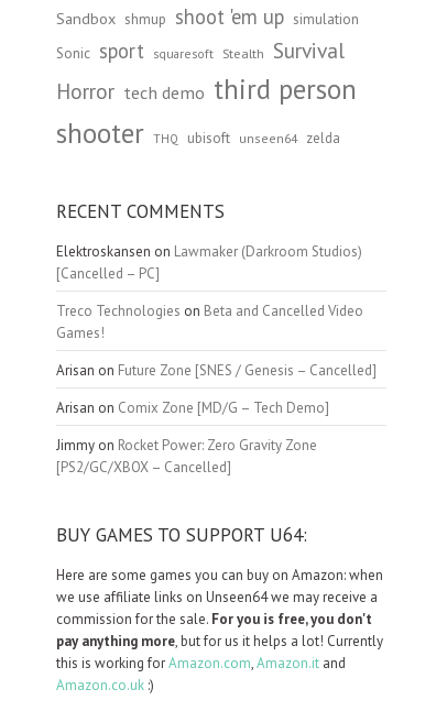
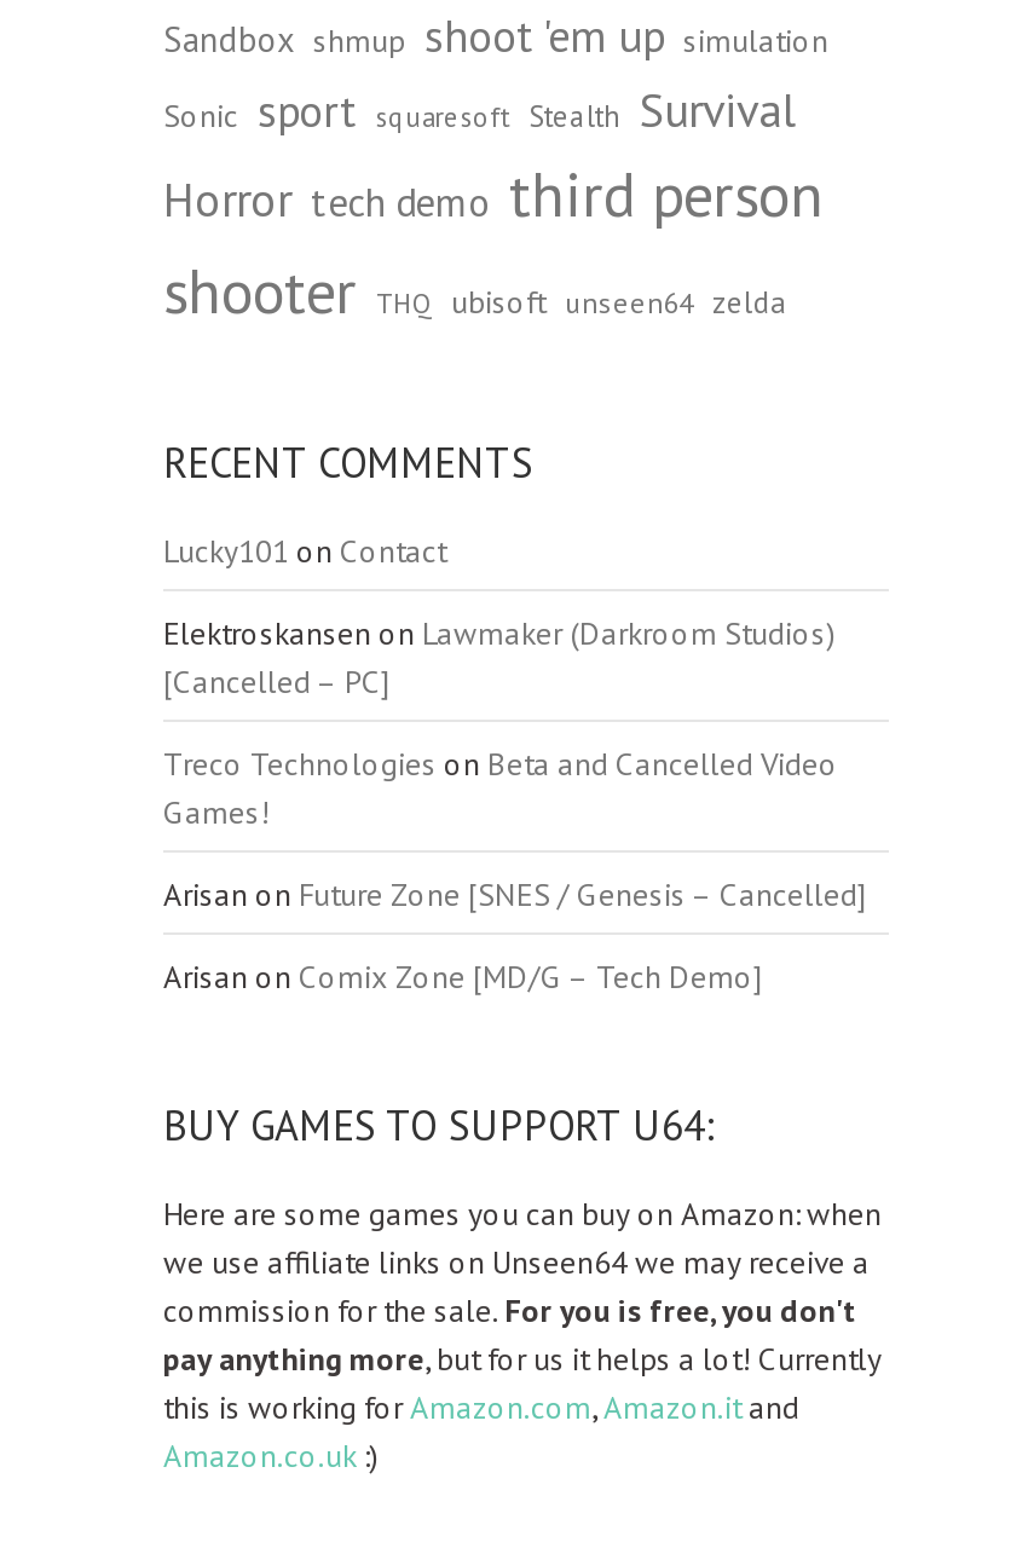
none -> [163,533,446,574] Lucky101 on Contact
moved [56,242,377,417] -> [163,615,867,999]: Elektroskansen on Lawmaker (Darkroom Studios) | [Cancelled – PC] | Treco Technologies on Beta and Cancelled Video | Games! | Arisan on Future Zone [SNES / Genesis – Cancelled] | Arisan on Comix Zone [MD/G – Tech Demo]
[56,436,317,477] Jimmy on Rocket Power: Zero Gravity Zone | [PS2/GC/XBOX – Cancelled] -> none

